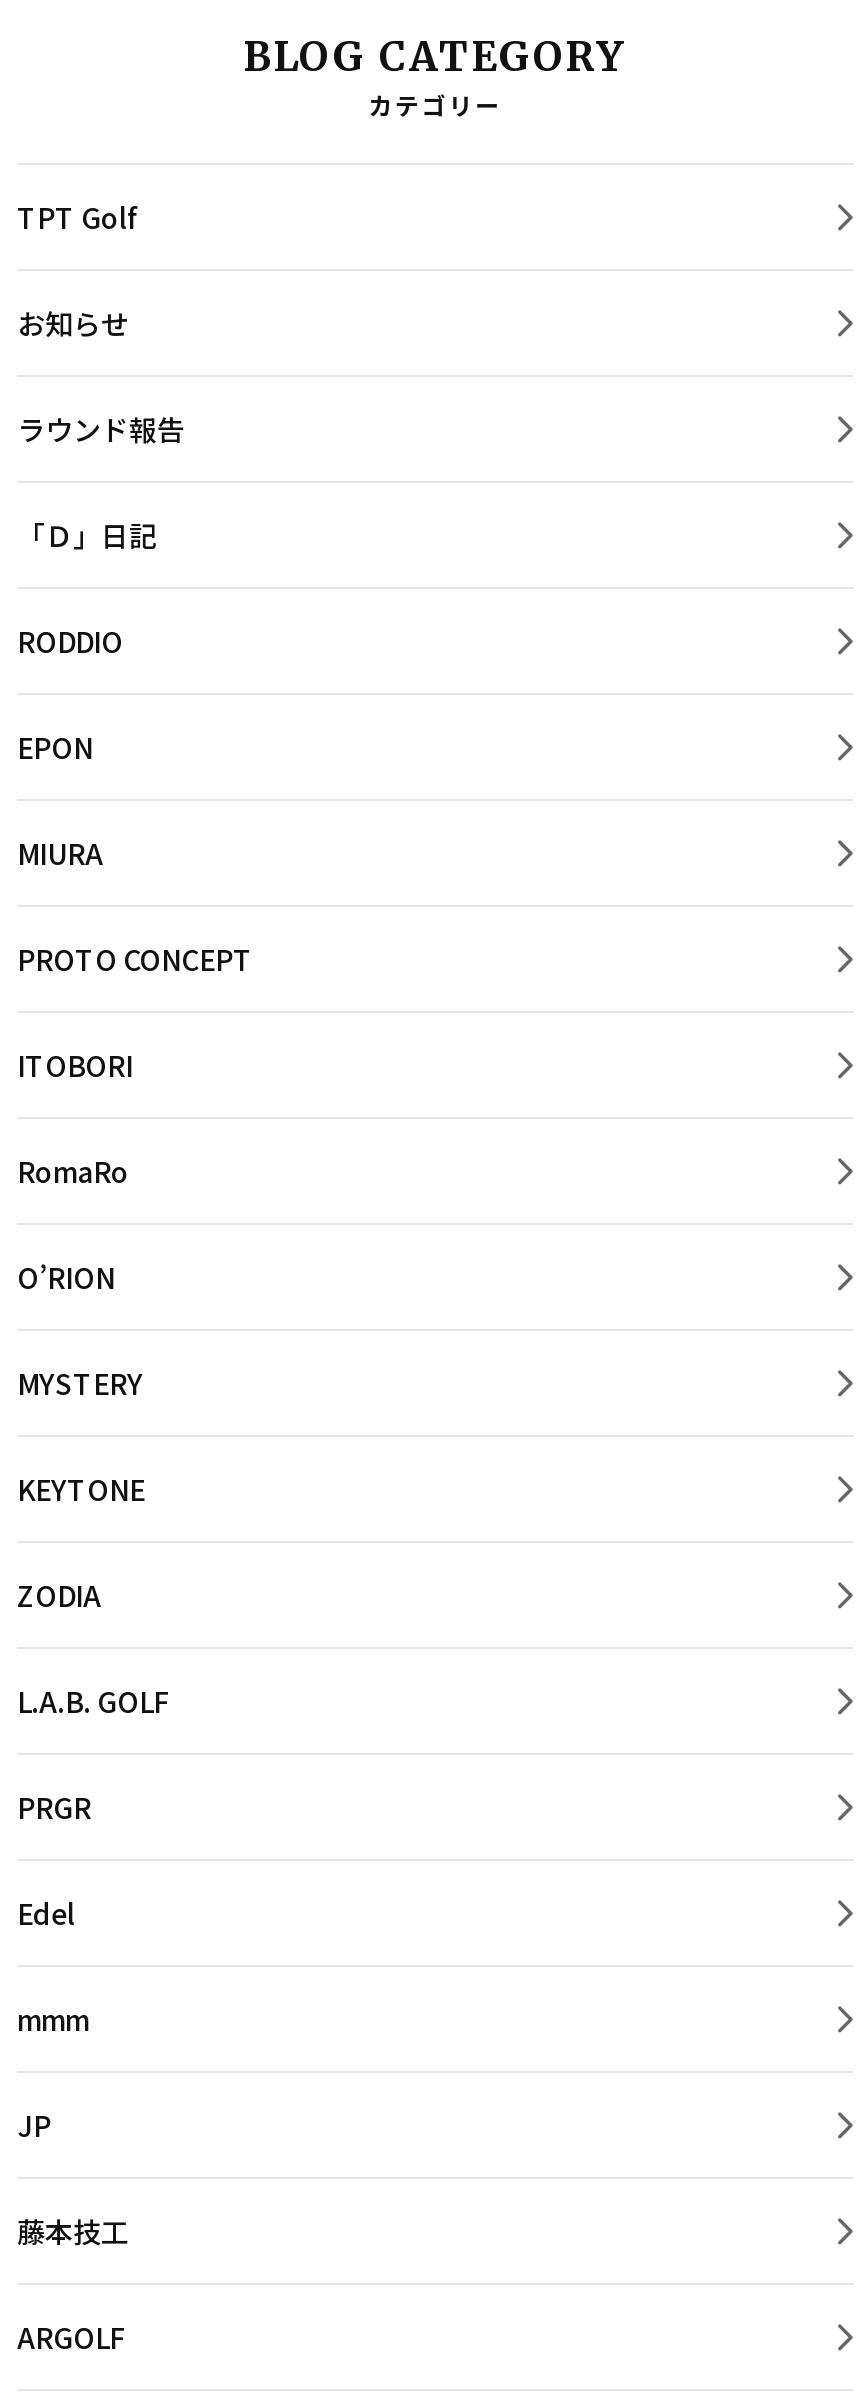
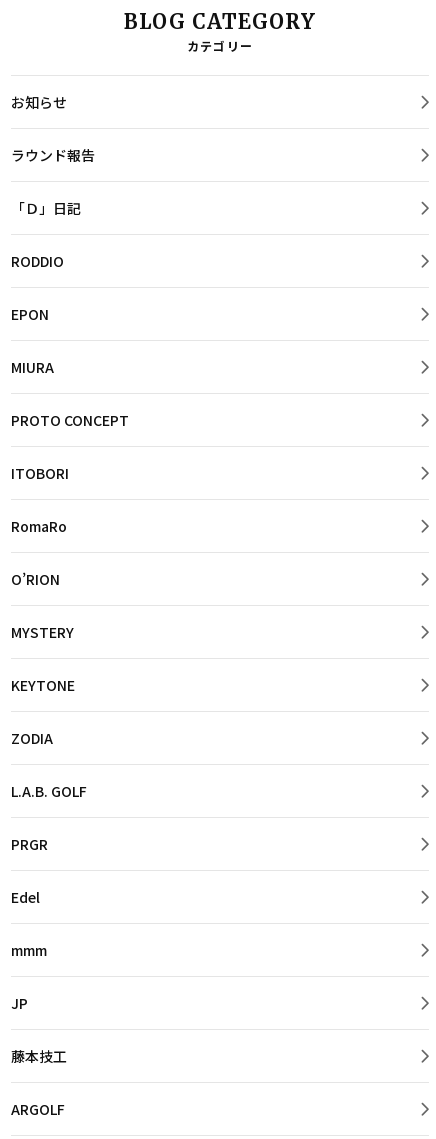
[17,197,135,237] TPT Golf -> none

